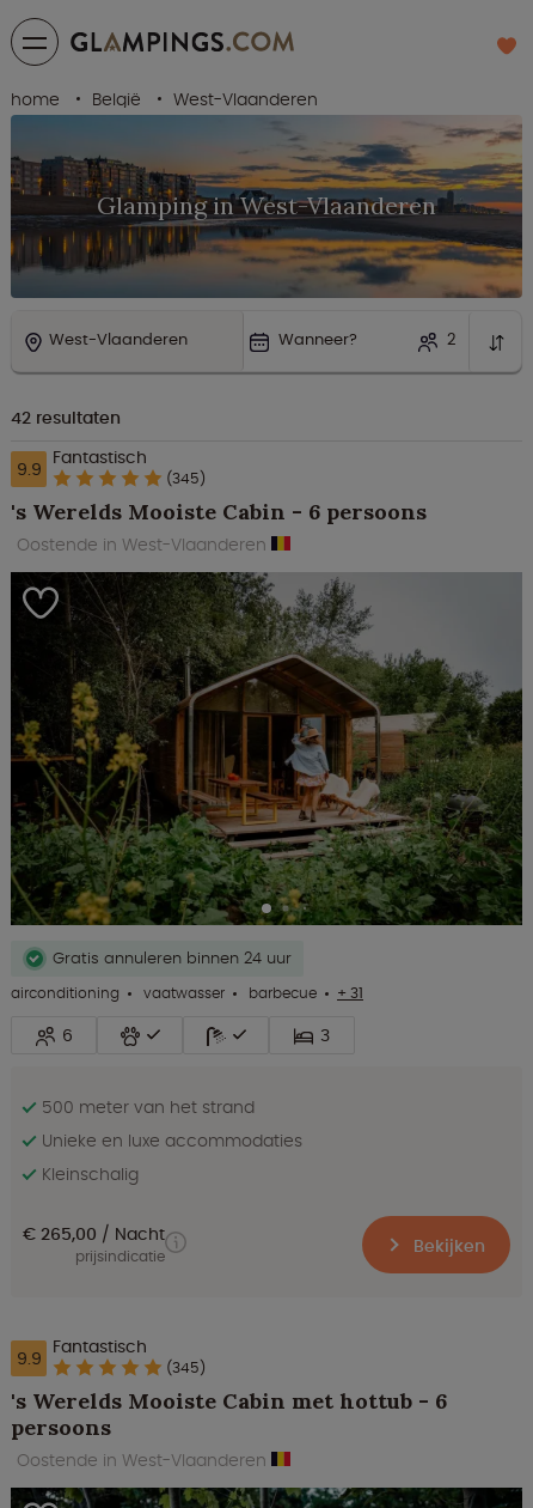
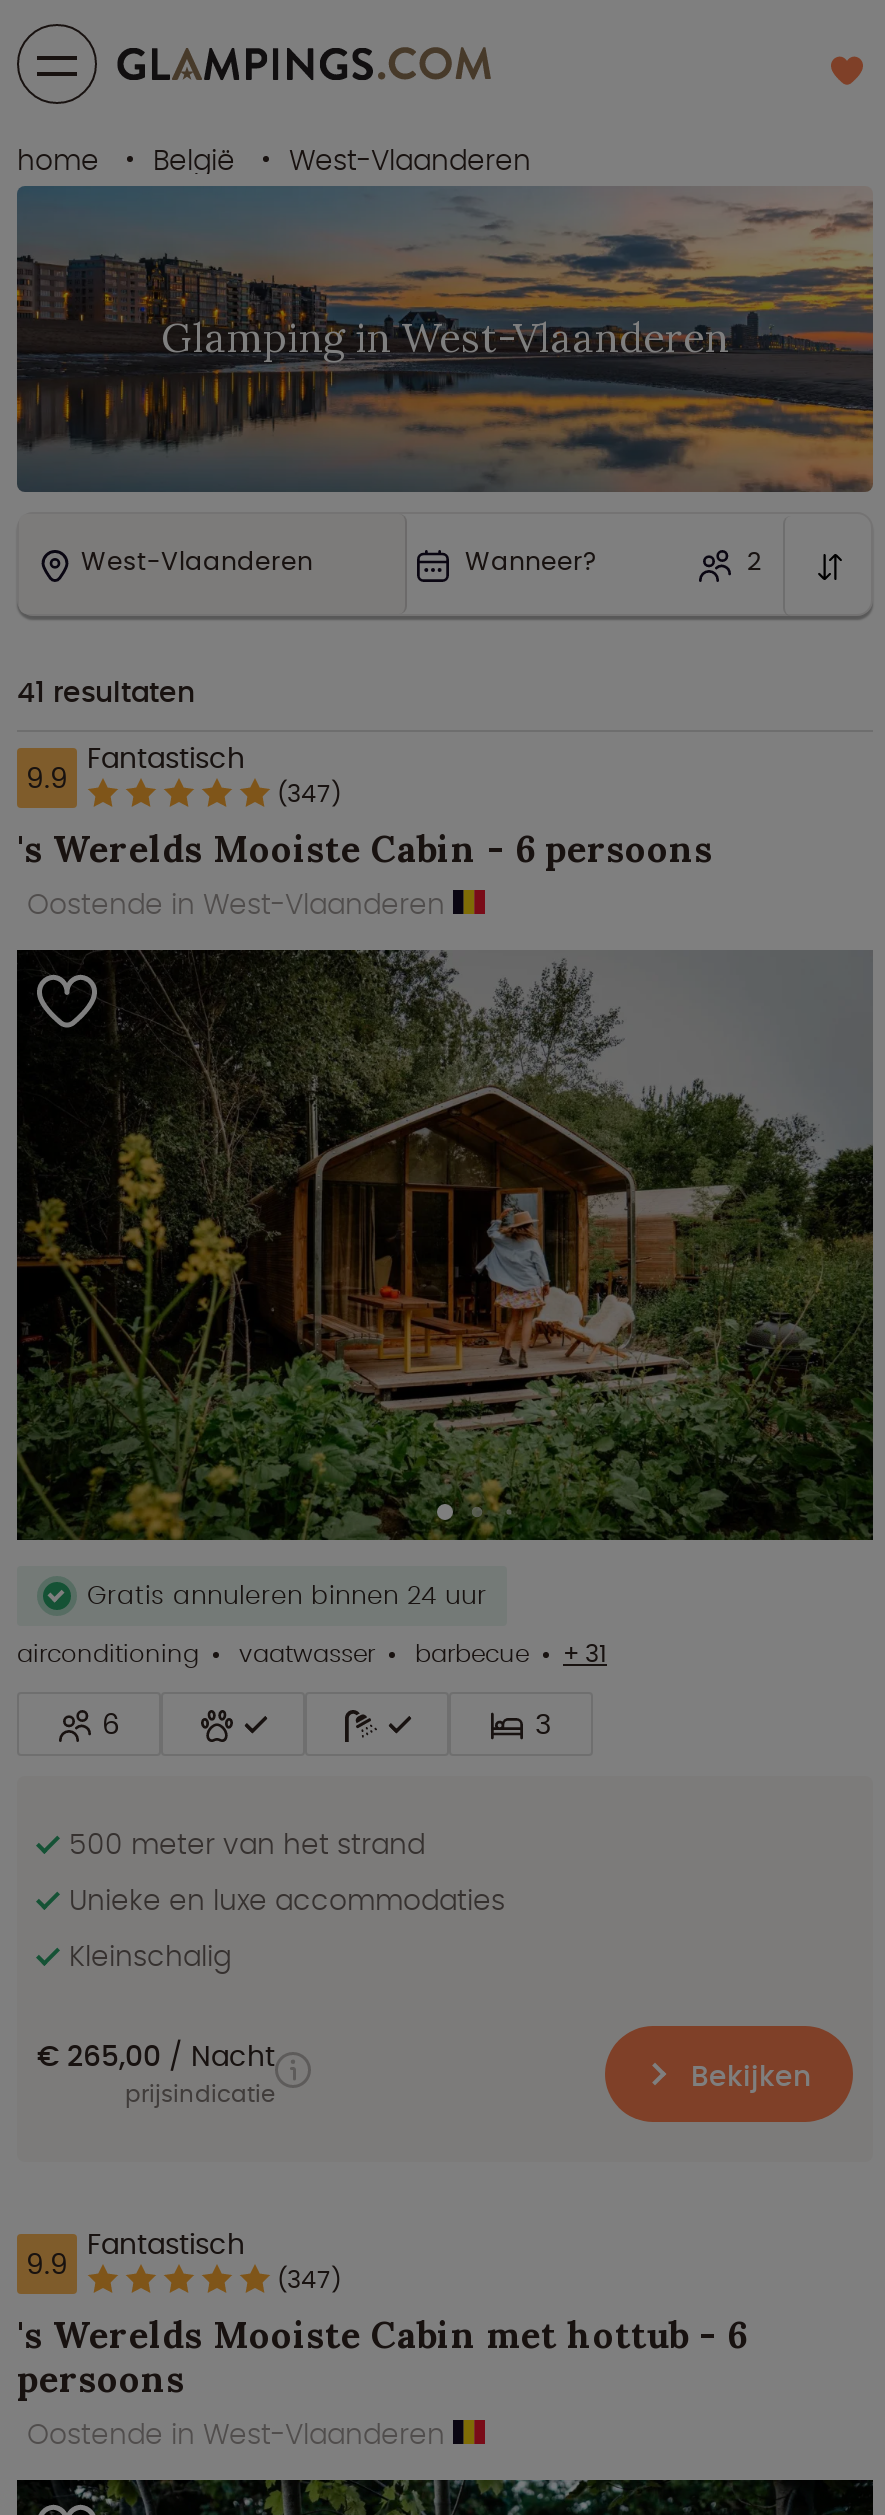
[11,405,121,429] 42 resultaten -> [17,672,195,712] 41 resultaten
[16,445,206,488] 9.9 Fantastisch (345) -> [26,738,341,810] 9.9 Fantastisch (347)
[16,1334,206,1377] 9.9 Fantastisch (345) -> [26,2224,341,2296] 9.9 Fantastisch (347)

